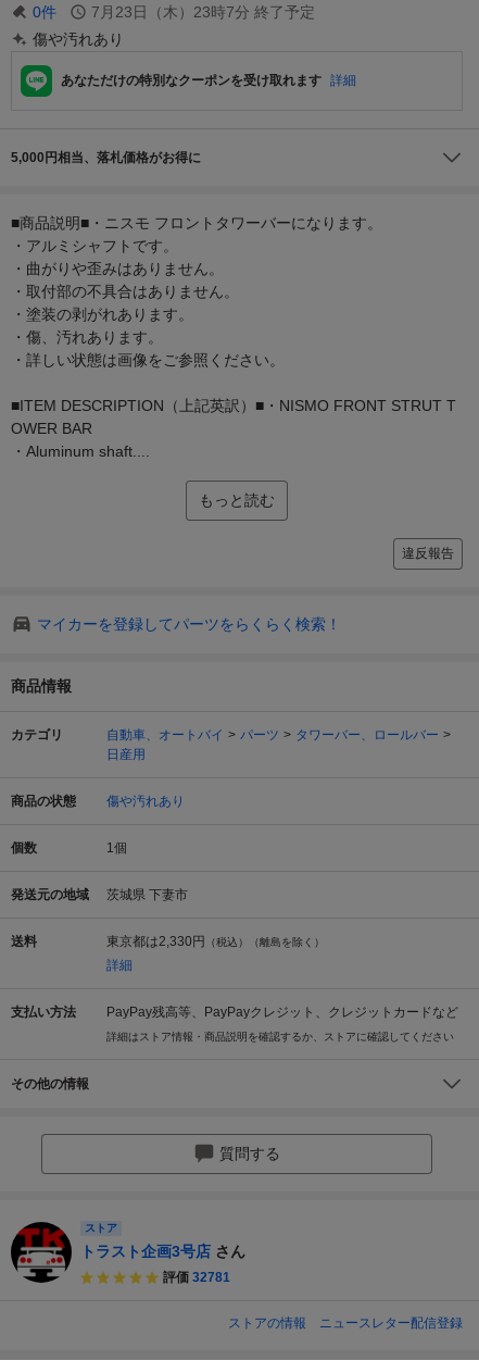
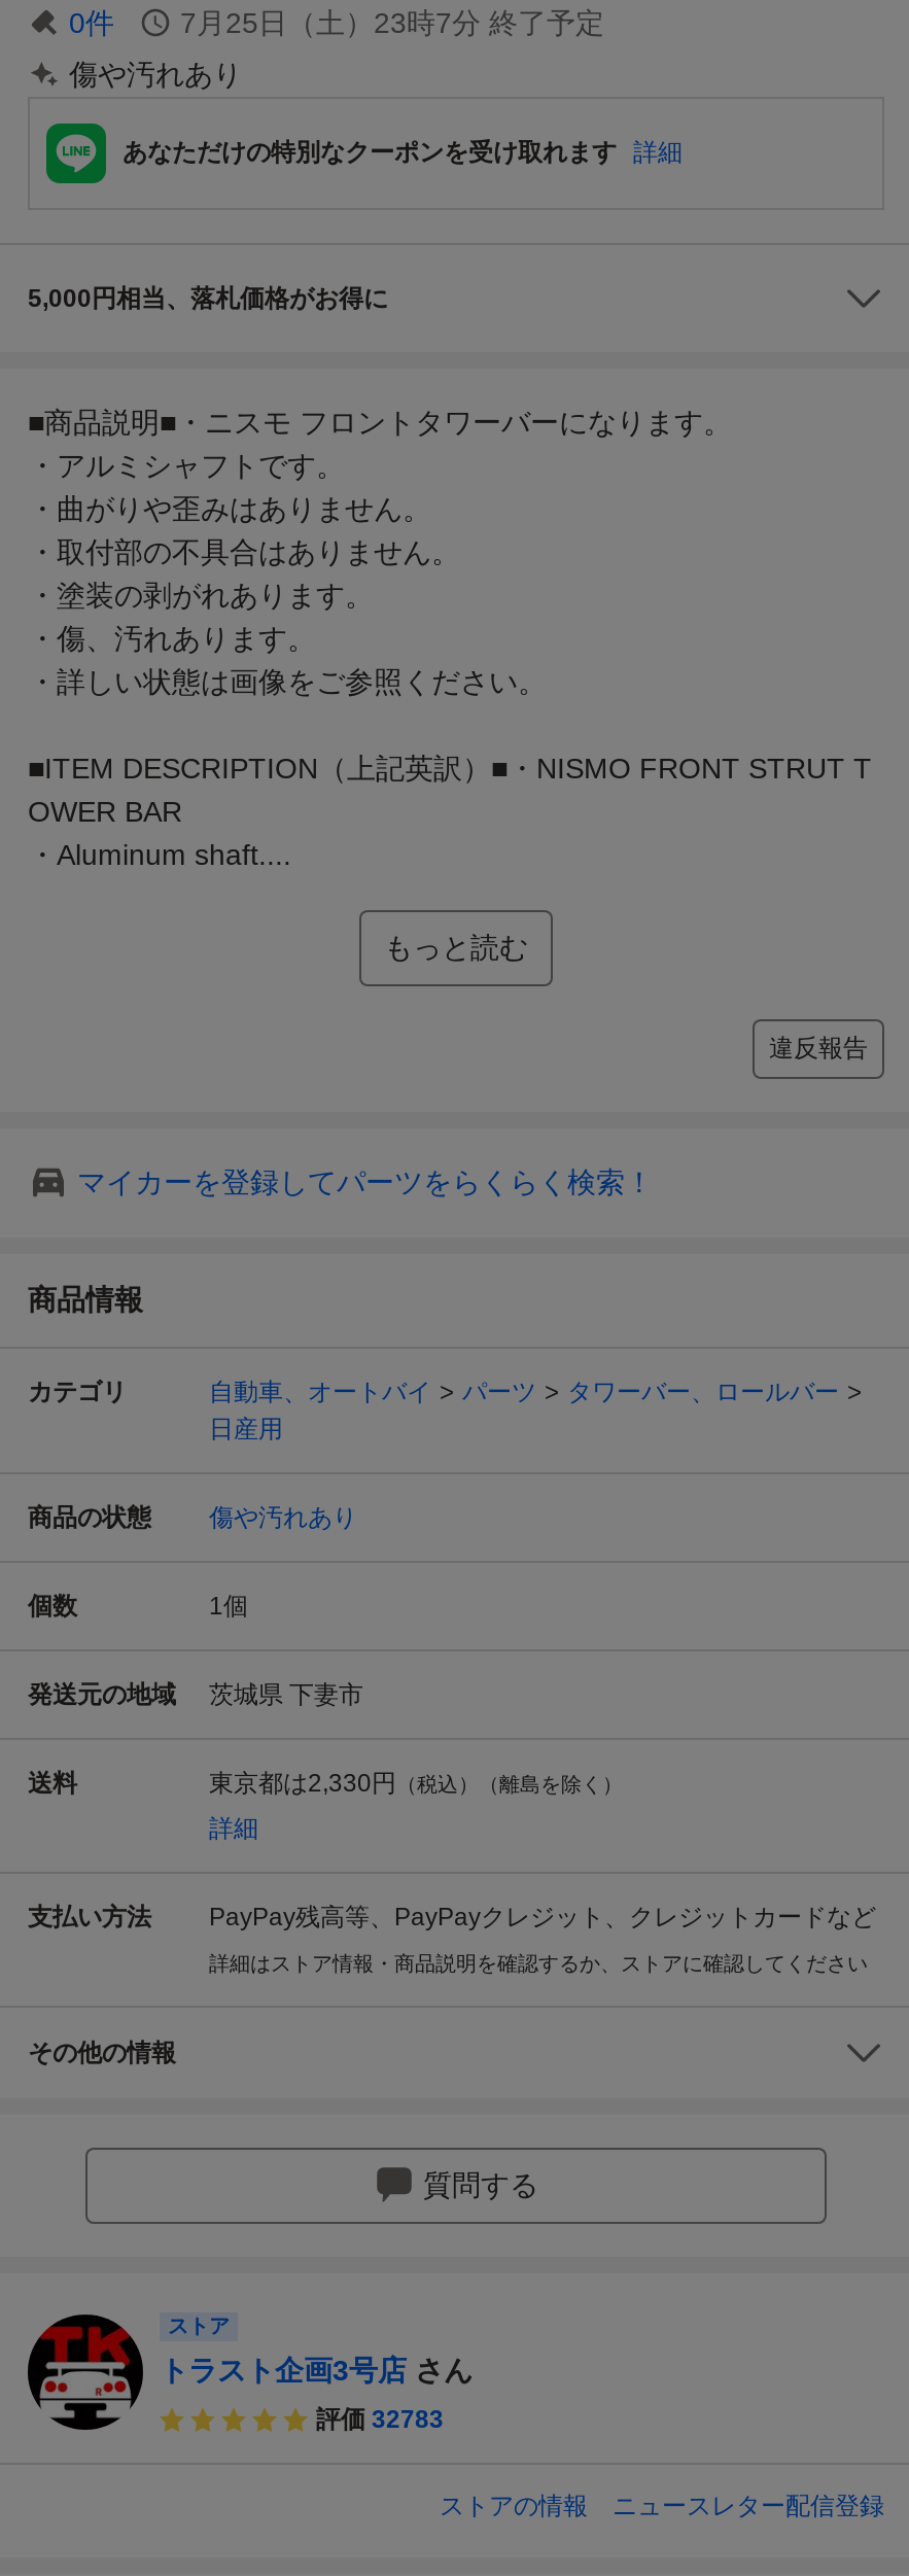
[91,3,315,21] 7月23日（木）23時7分 終了予定 -> [180,6,604,39] 7月25日（土）23時7分 終了予定
[163,1270,230,1285] 評価 32781 -> [316,2405,444,2434] 評価 32783

